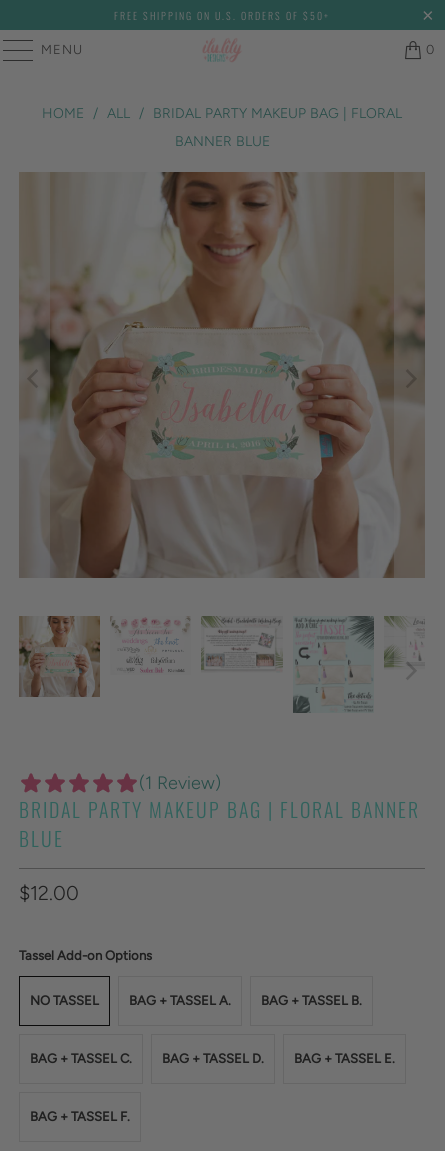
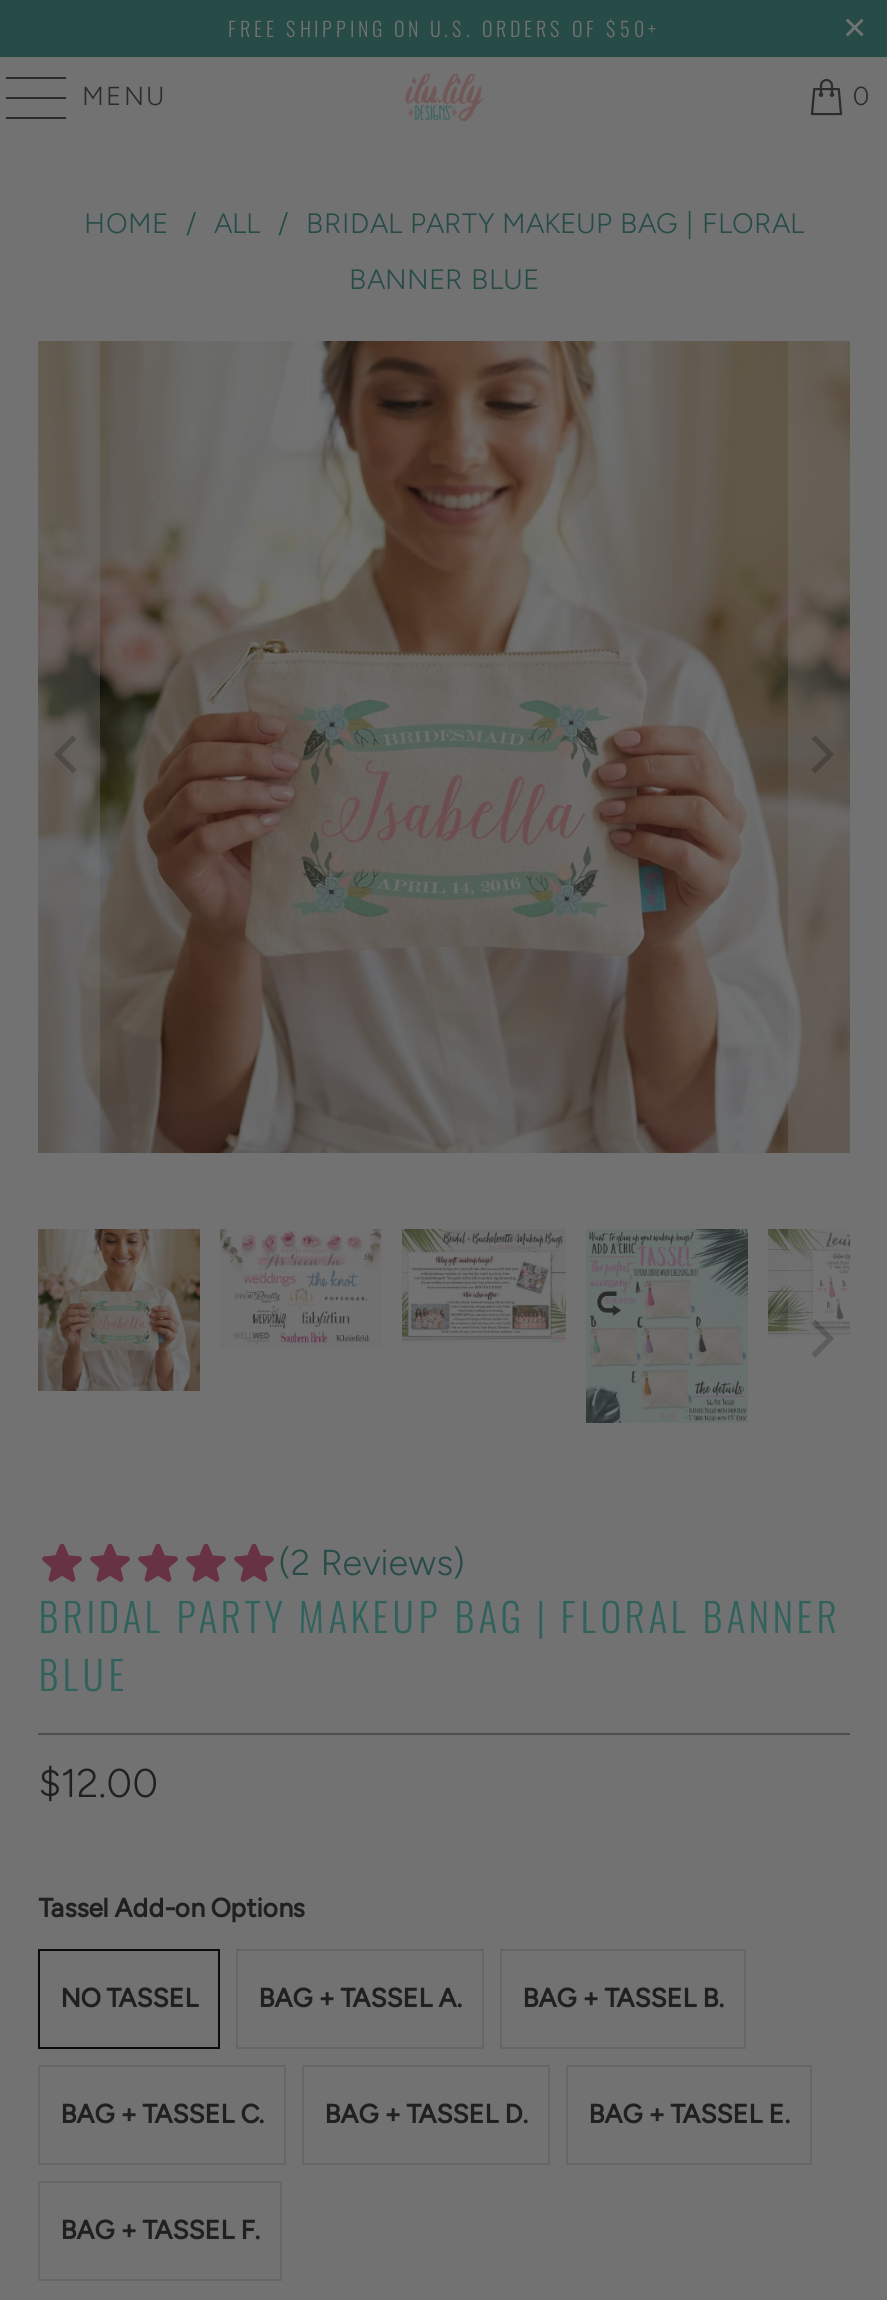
[139,772,221,794] (1 Review) -> [278,1541,464,1585] (2 Reviews)

